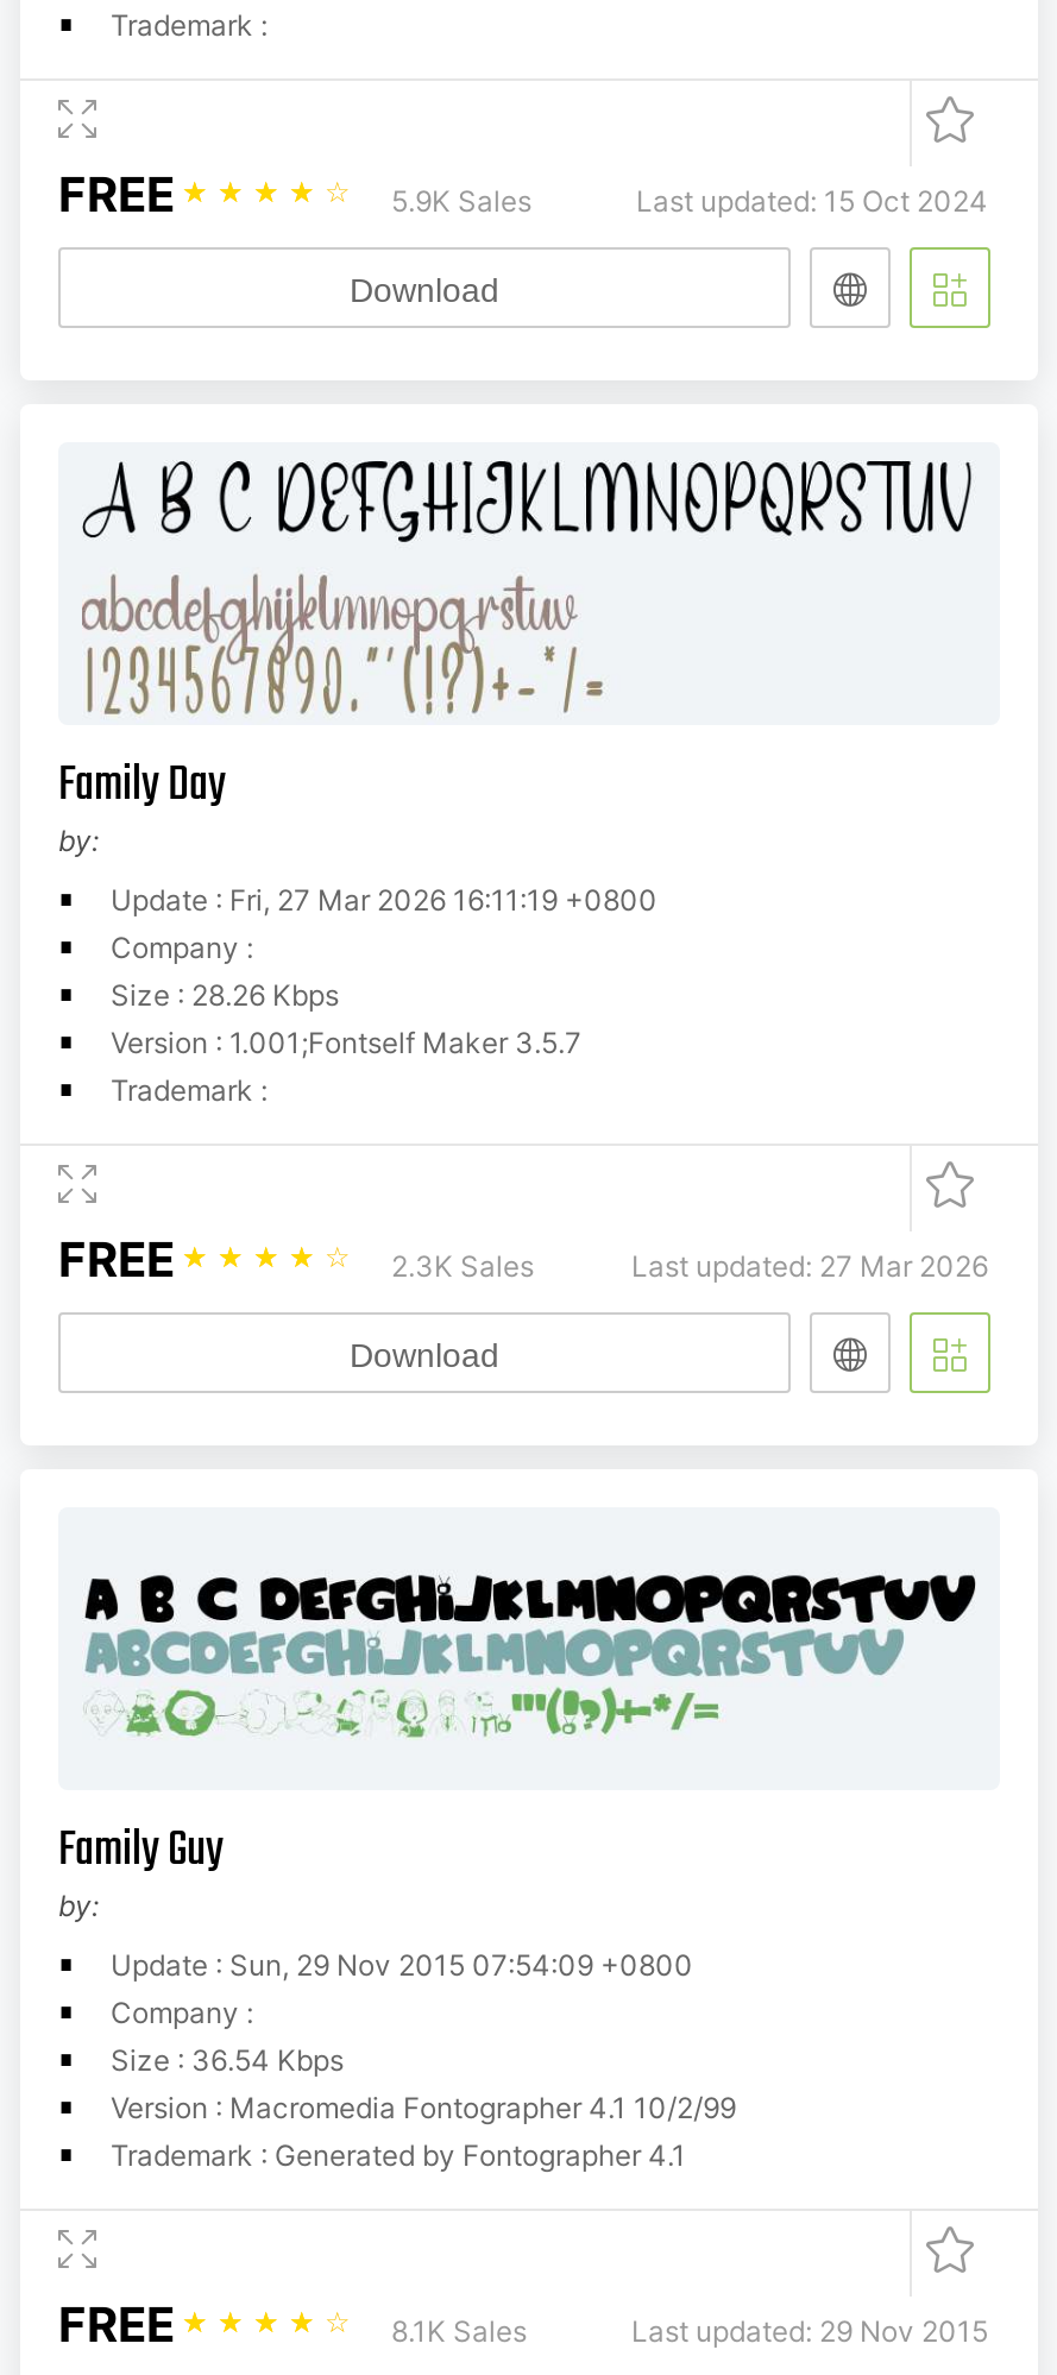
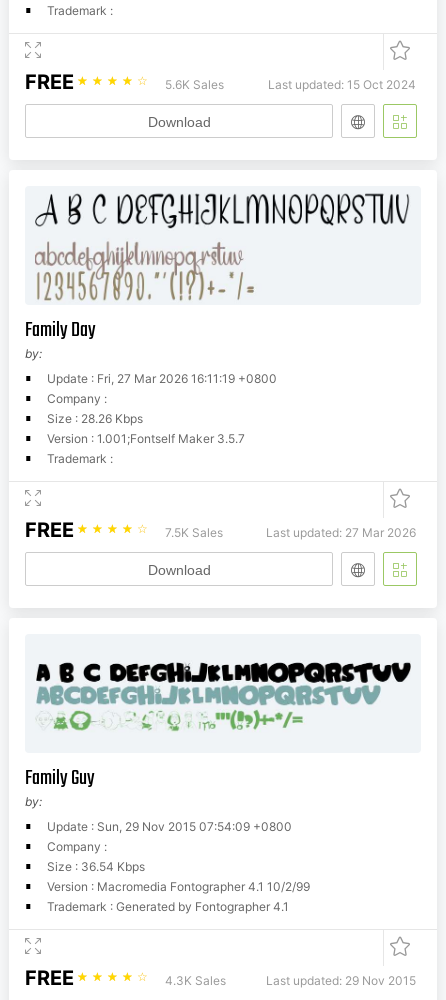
[391,182,531,218] 5.9K Sales -> [165,77,224,92] 5.6K Sales
[391,1247,534,1283] 2.3K Sales -> [165,525,223,540] 7.5K Sales
[391,2312,527,2348] 8.1K Sales -> [165,972,226,987] 4.3K Sales

